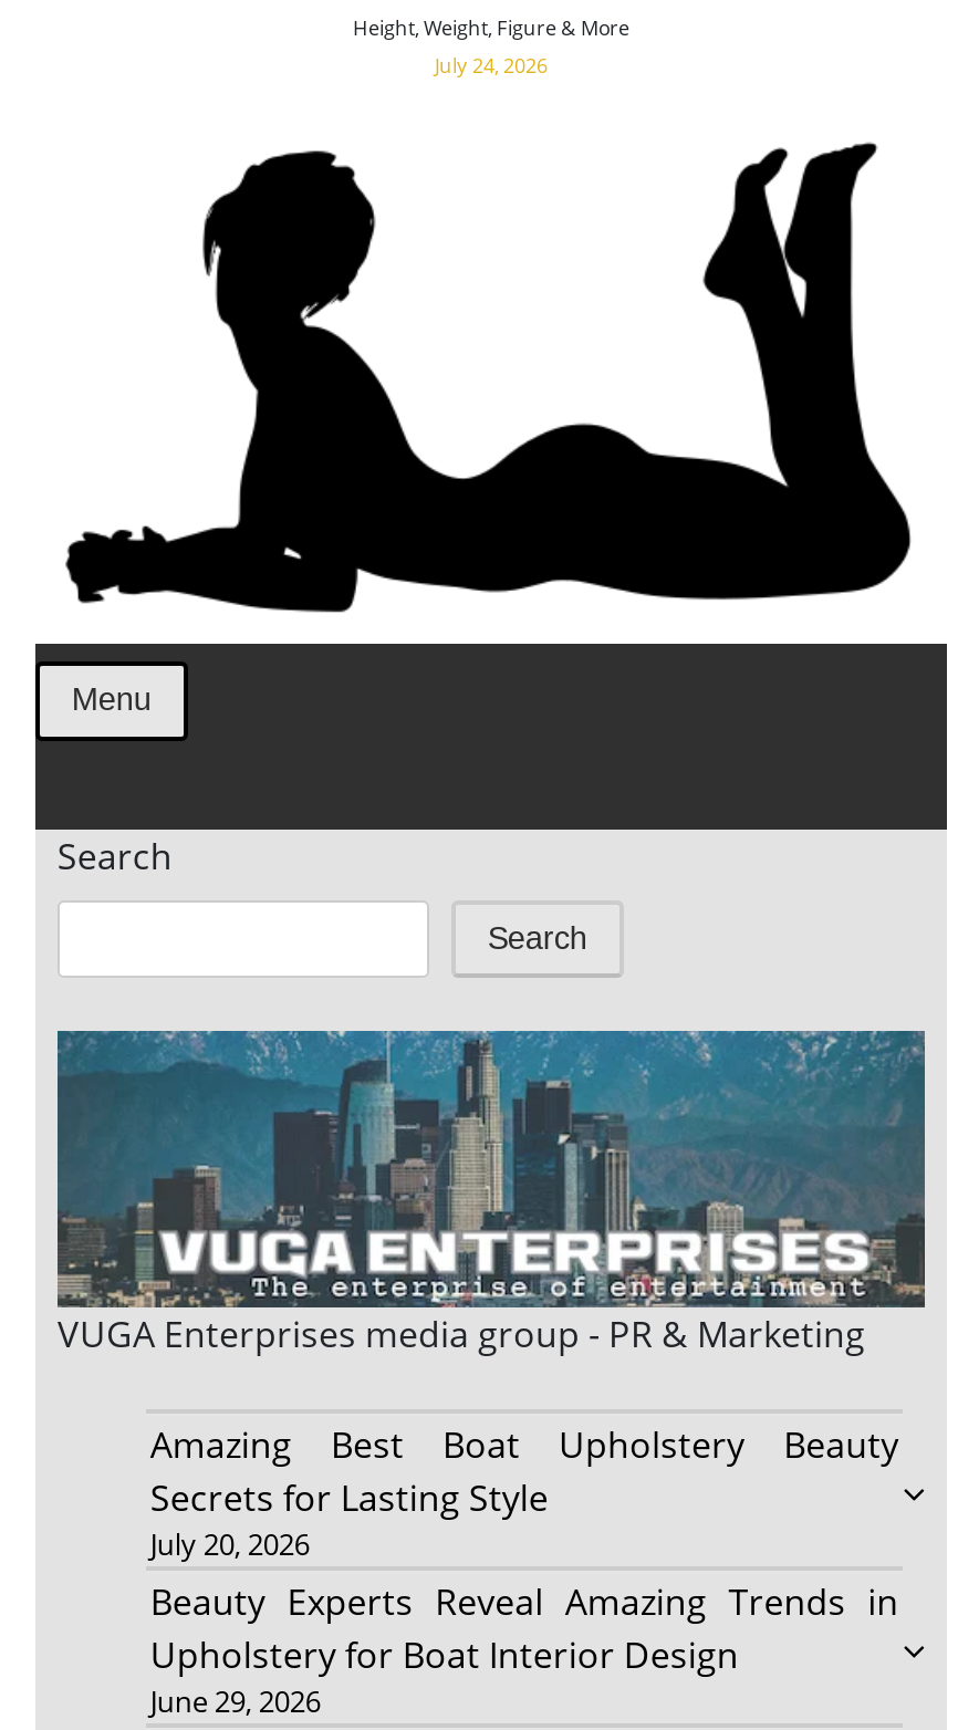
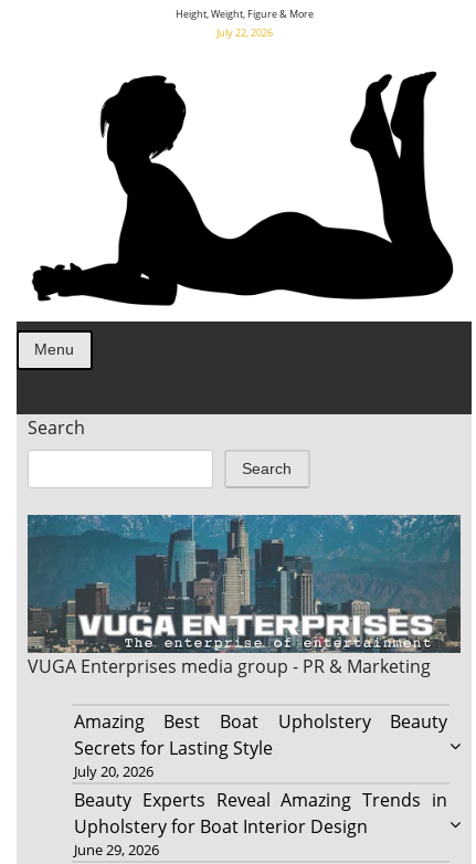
[435,51,548,80] July 24, 2026 -> [216,25,272,40] July 22, 2026

